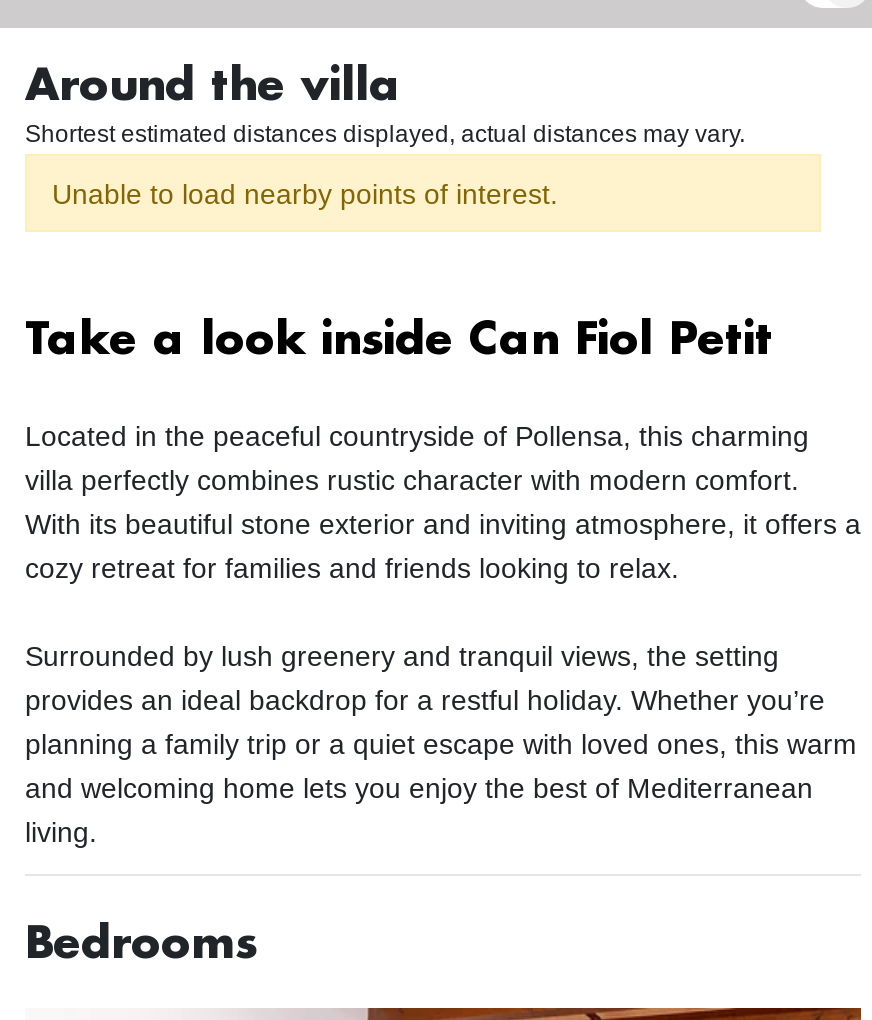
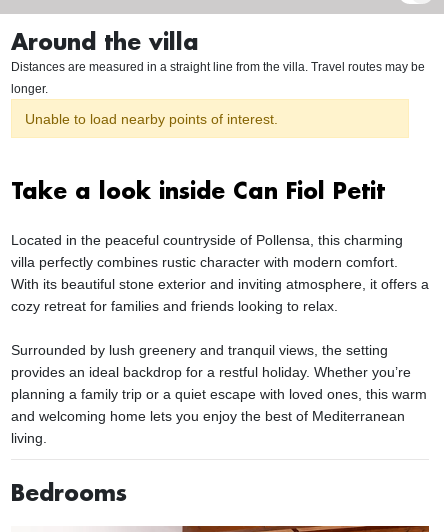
[25,120,745,148] Shortest estimated distances displayed, actual distances may vary. -> [11,60,425,96] Distances are measured in a straight line from the villa. Travel routes may be | longer.

